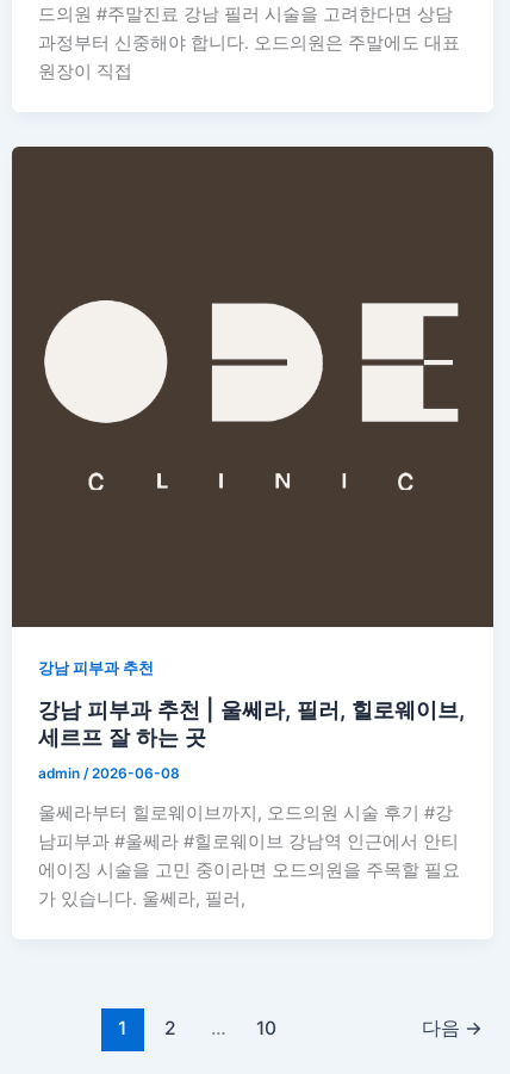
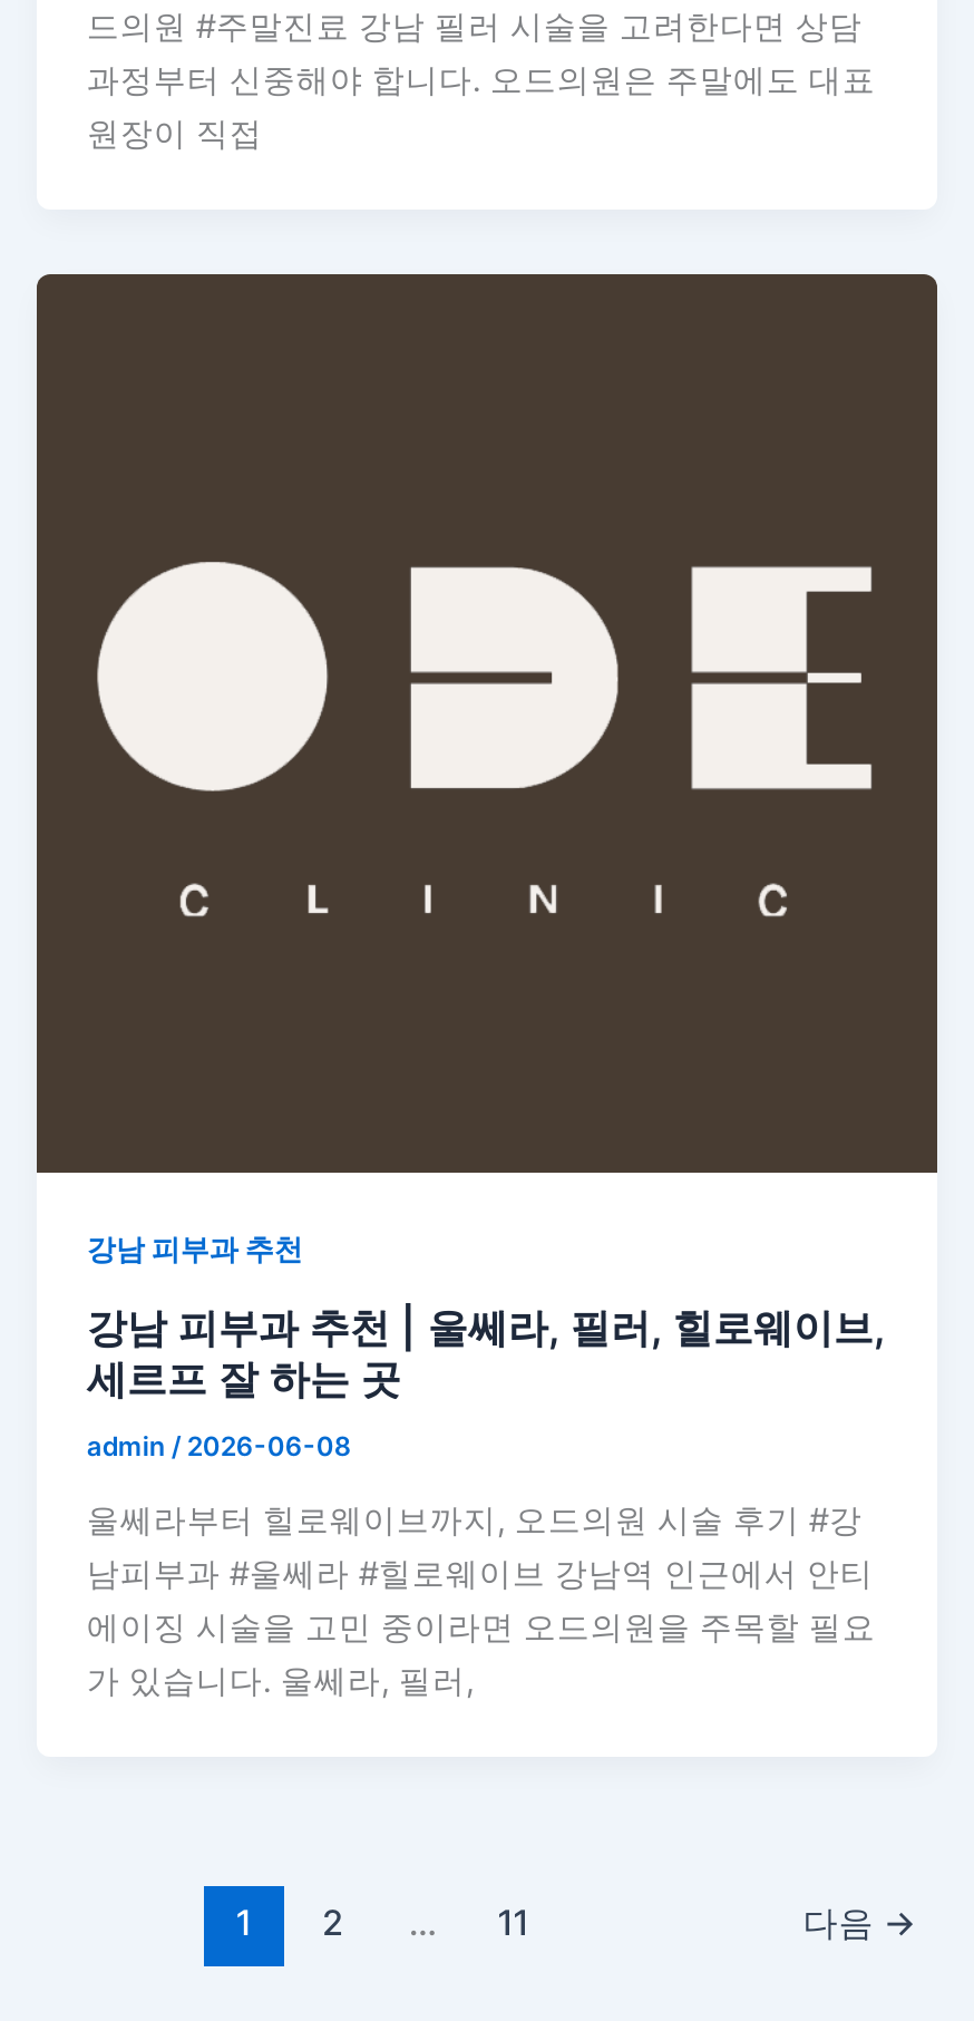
[256,1017,277,1039] 10 -> [497,1902,528,1944] 11

